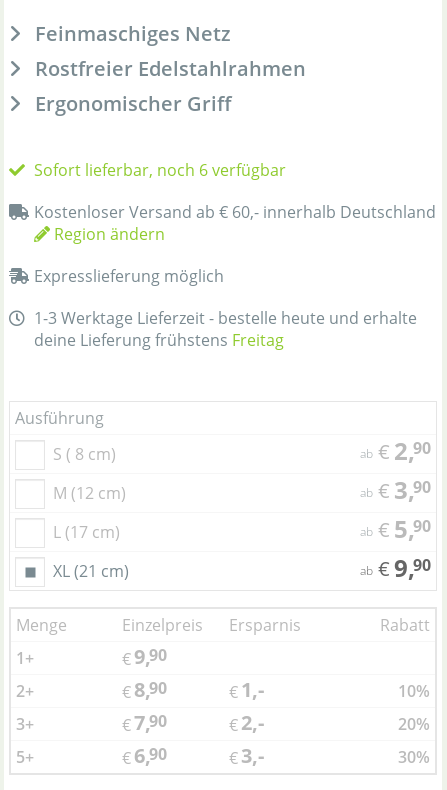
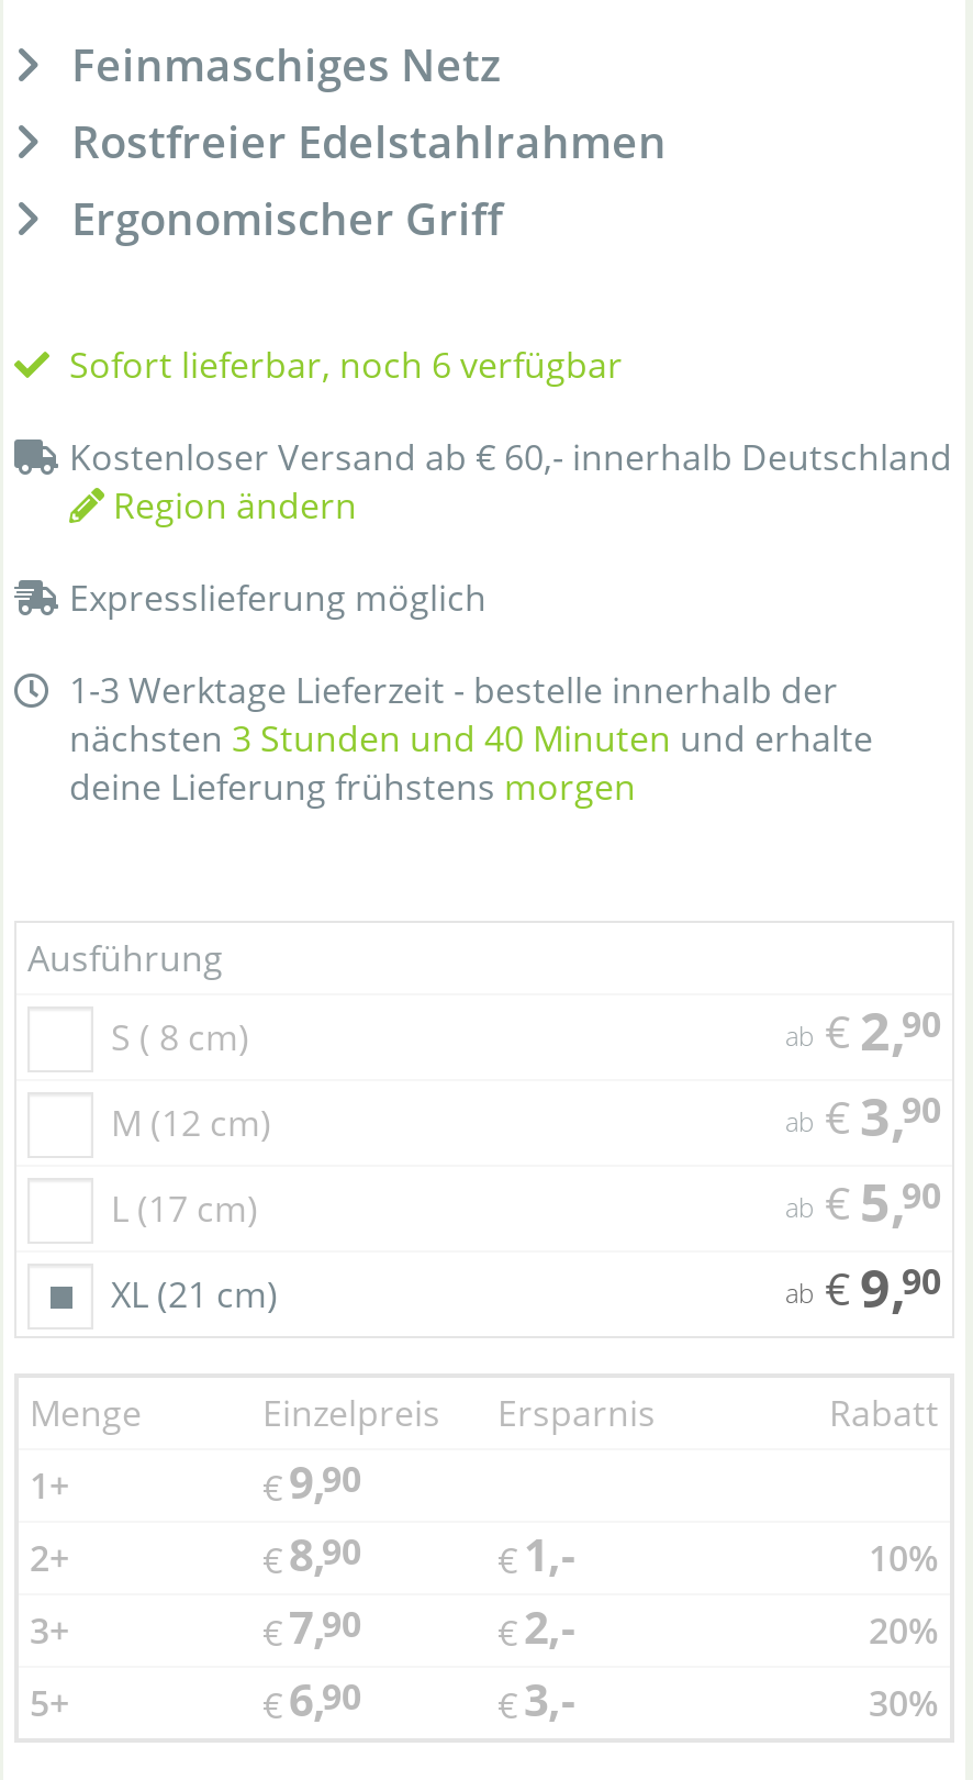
[34,307,417,351] 1-3 Werktage Lieferzeit - bestelle heute und erhalte | deine Lieferung frühstens Freitag -> [69,666,873,811] 1-3 Werktage Lieferzeit - bestelle innerhalb der | nächsten 3 Stunden und 40 Minuten und erhalte | deine Lieferung frühstens morgen

